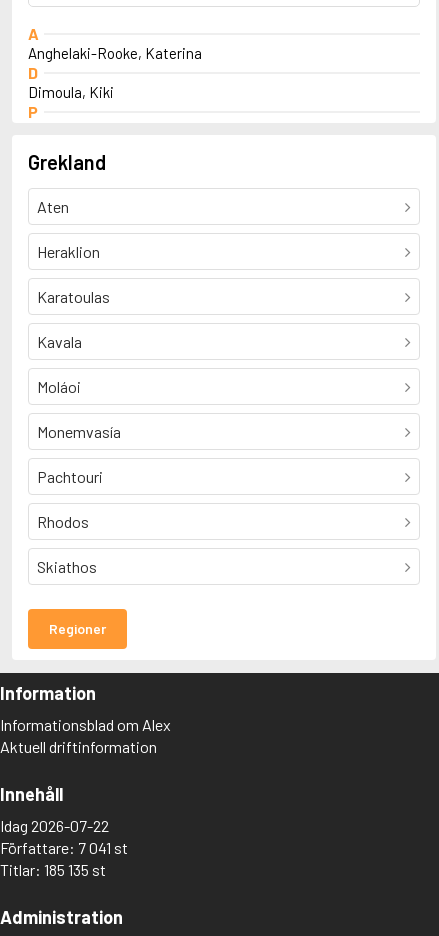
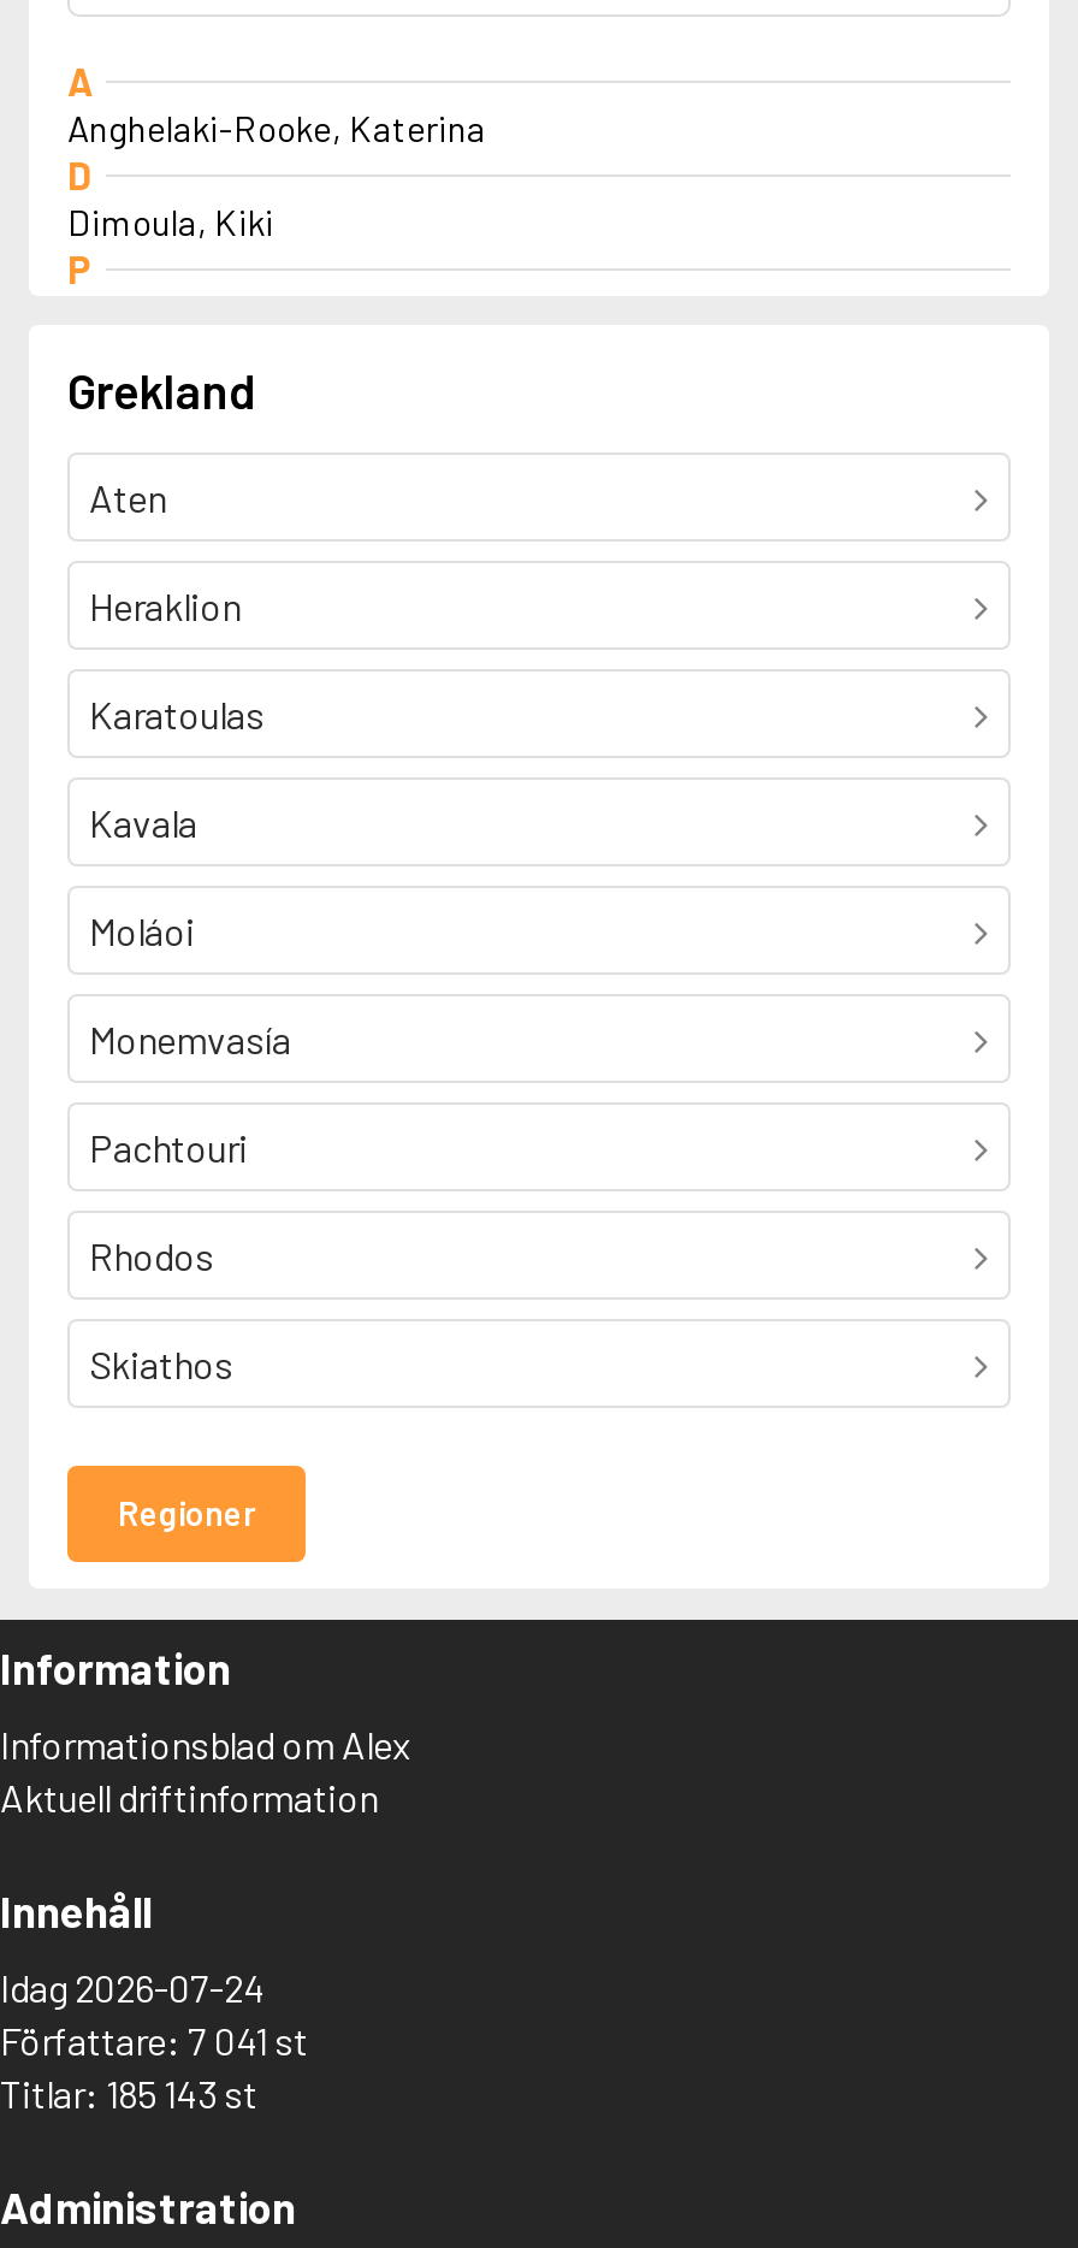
[0,816,109,835] Idag 2026-07-22 -> [0,1964,265,2010] Idag 2026-07-24
[0,860,106,879] Titlar: 185 135 st -> [0,2070,257,2116] Titlar: 185 143 st

